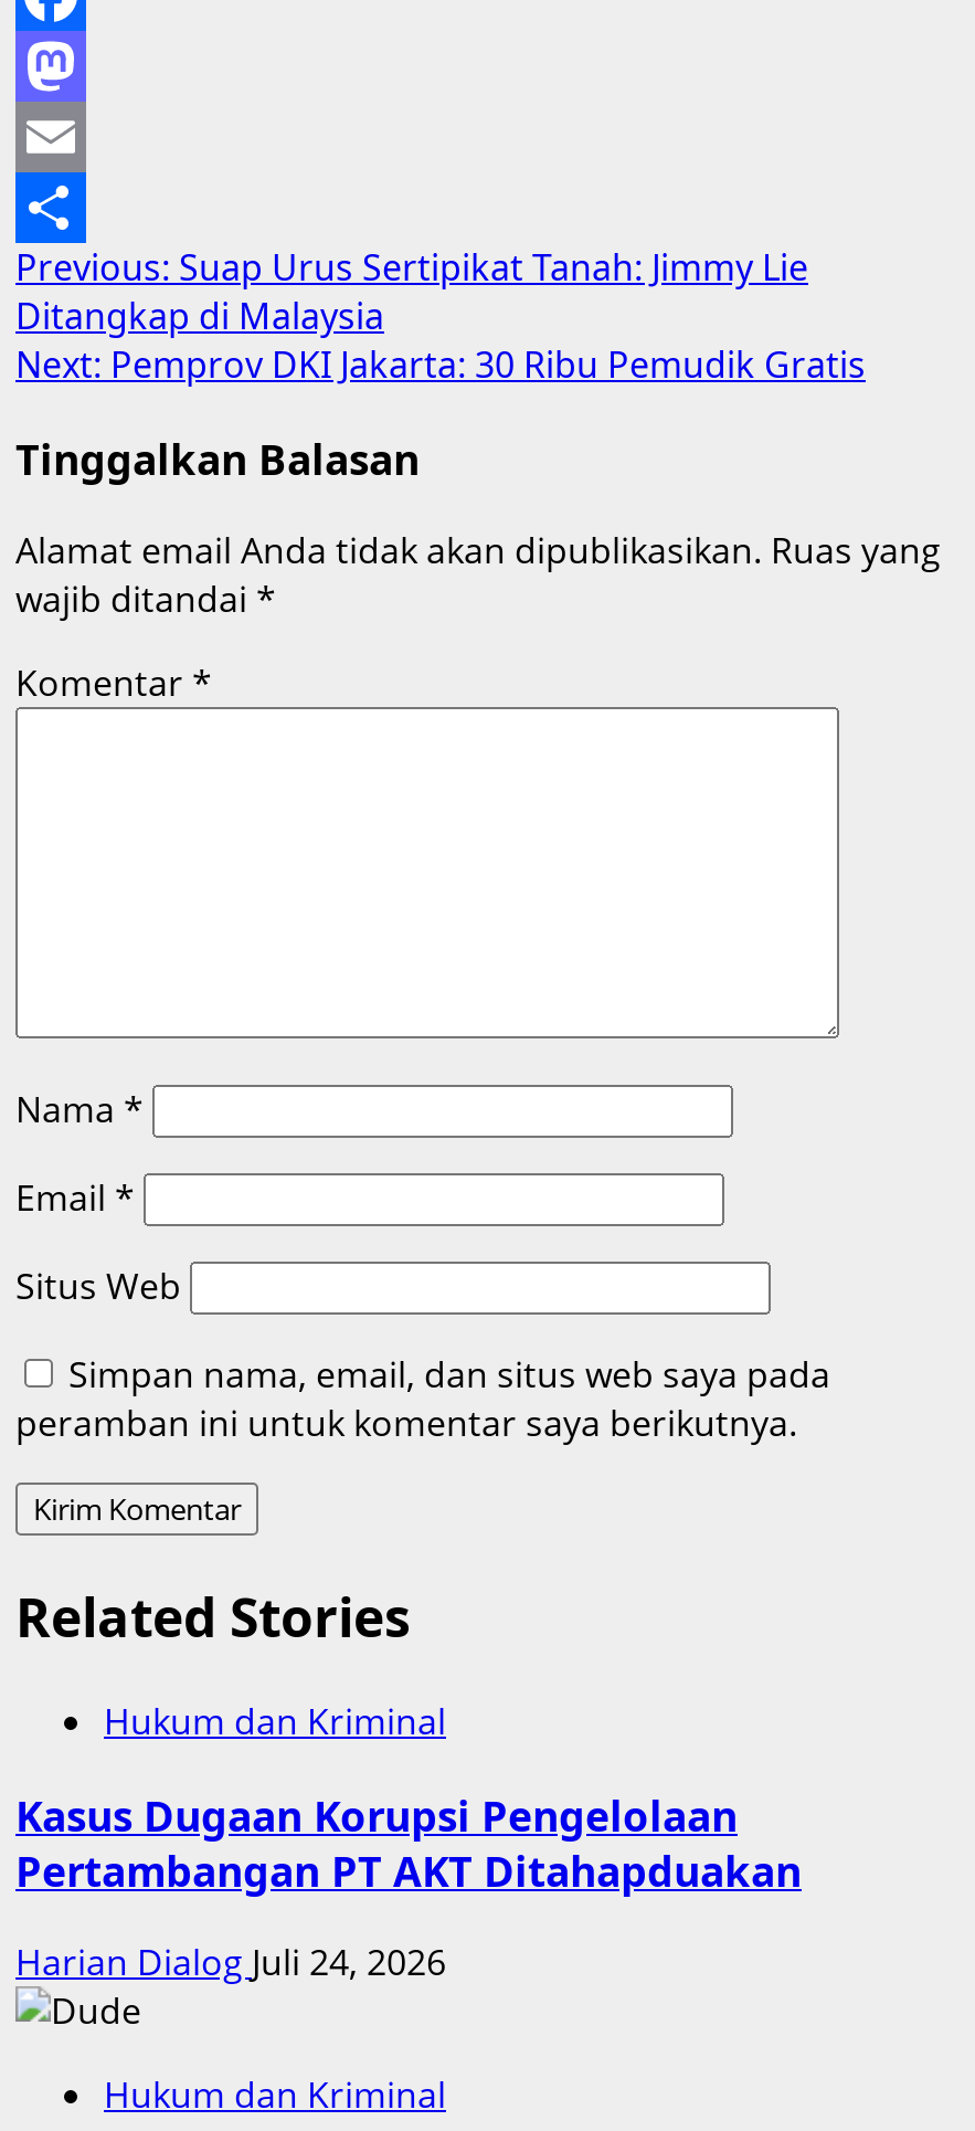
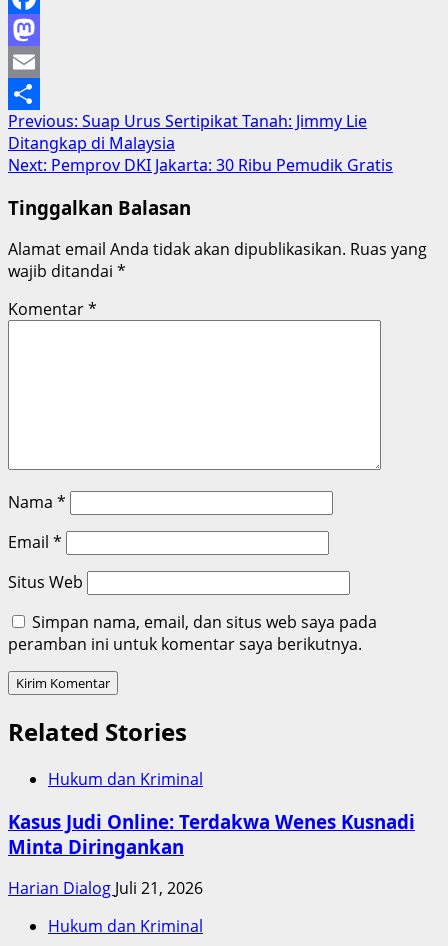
[15,1787,802,1897] Kasus Dugaan Korupsi Pengelolaan | Pertambangan PT AKT Ditahapduakan -> [8,809,415,859] Kasus Judi Online: Terdakwa Wenes Kusnadi | Minta Diringankan
[15,1939,446,1987] Harian Dialog Juli 24, 2026 -> [8,877,203,899] Harian Dialog Juli 21, 2026

